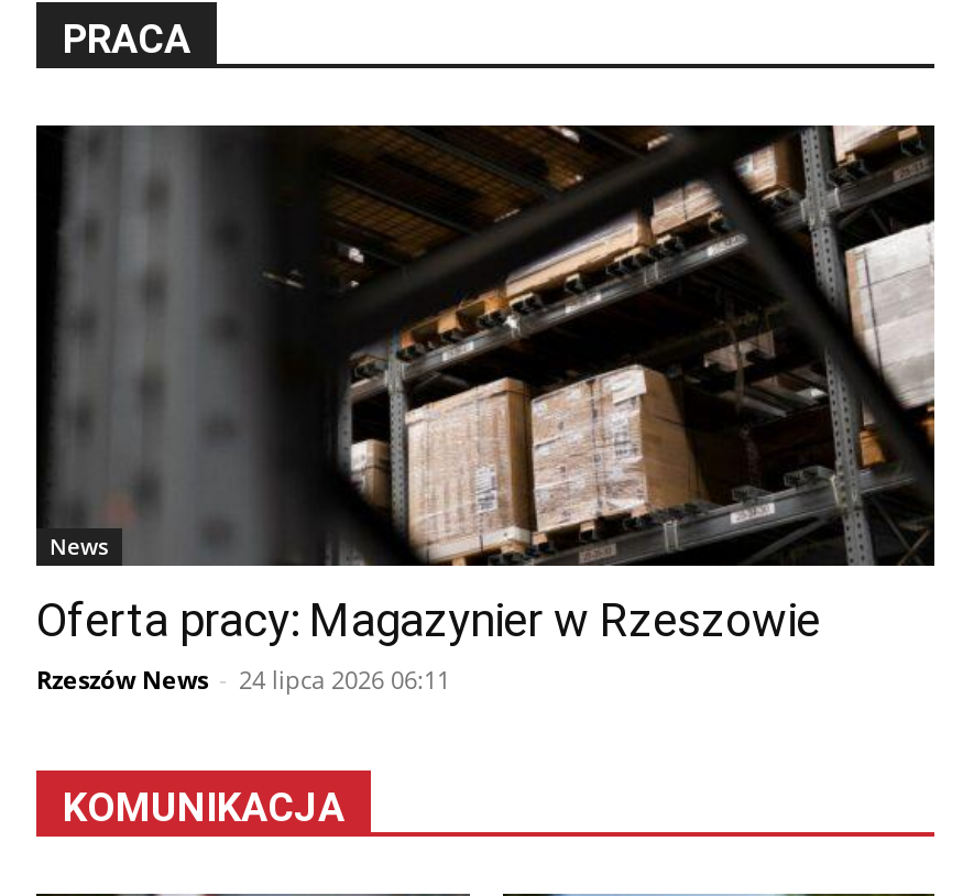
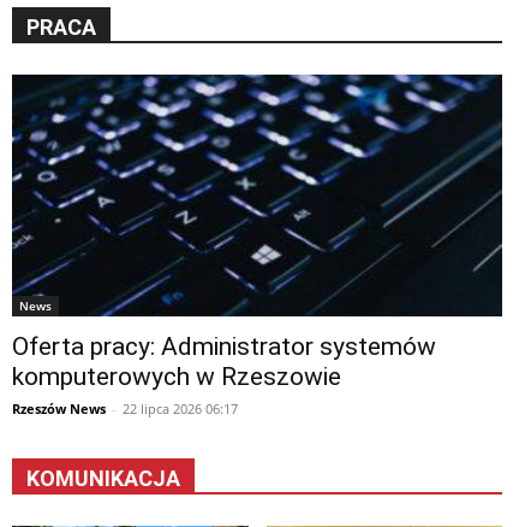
[36,124,937,696] [image] | Oferta pracy: Magazynier w Rzeszowie | Rzeszów News - 24 lipca 2026 06:11 -> [11,73,503,418] [image] | Oferta pracy: Administrator systemów | komputerowych w Rzeszowie | Rzeszów News - 22 lipca 2026 06:17

